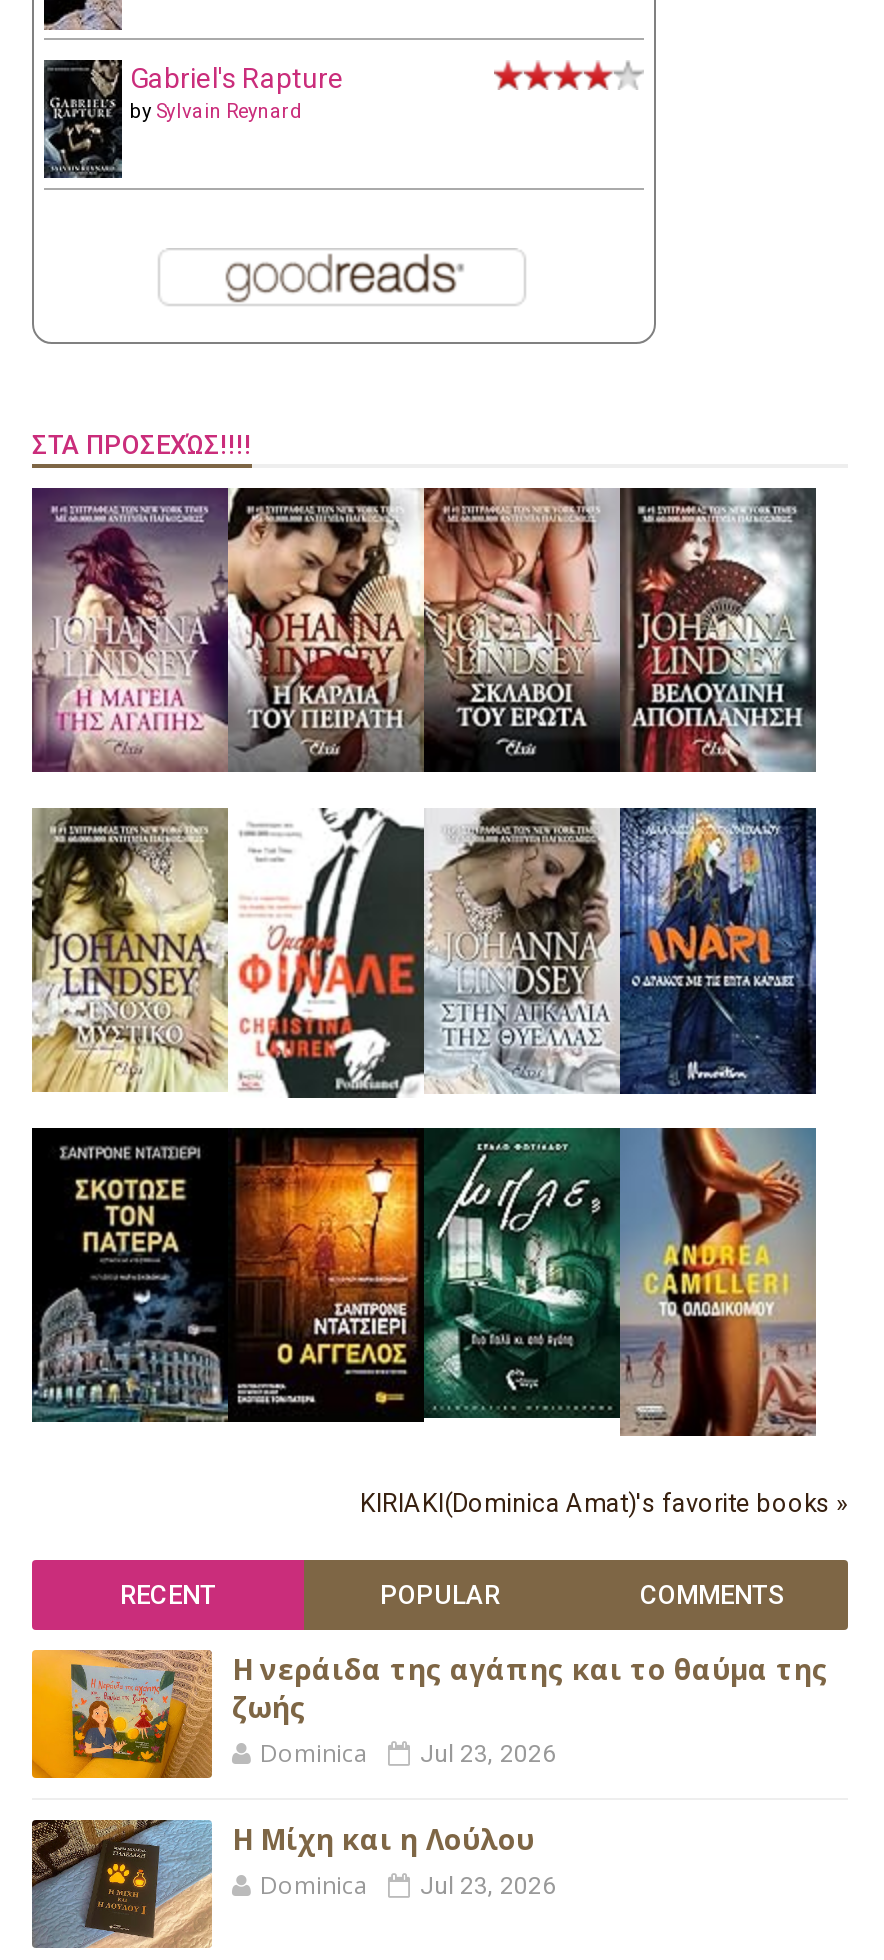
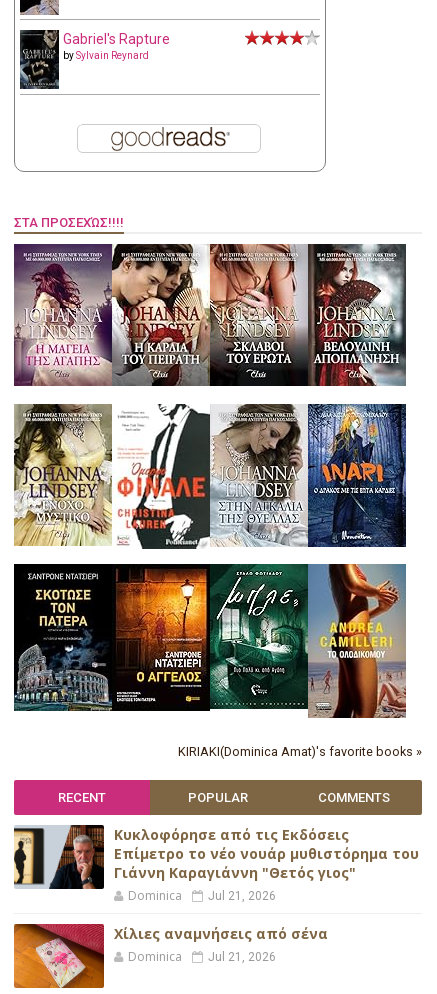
[30,1648,828,1780] [image] | Η νεράιδα της αγάπης και το θαύμα της | ζωής -> [13,824,419,903] [image] | Κυκλοφόρησε από τις Εκδόσεις | Επίμετρο το νέο νουάρ μυθιστόρημα του | Γιάννη Καραγιάννη "Θετός γιος"
[260,1736,556,1770] Dominica Jul 23, 2026 -> [128,887,276,904] Dominica Jul 21, 2026
[30,1818,534,1950] [image] | Η Μίχη και η Λούλου -> [13,923,328,989] [image] | Xίλιες αναμνήσεις από σένα
[260,1868,556,1902] Dominica Jul 23, 2026 -> [128,948,276,965] Dominica Jul 21, 2026

